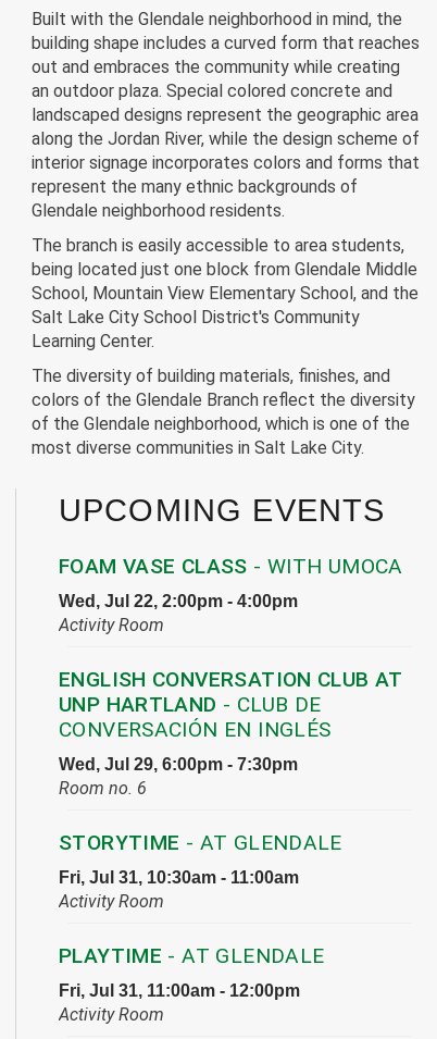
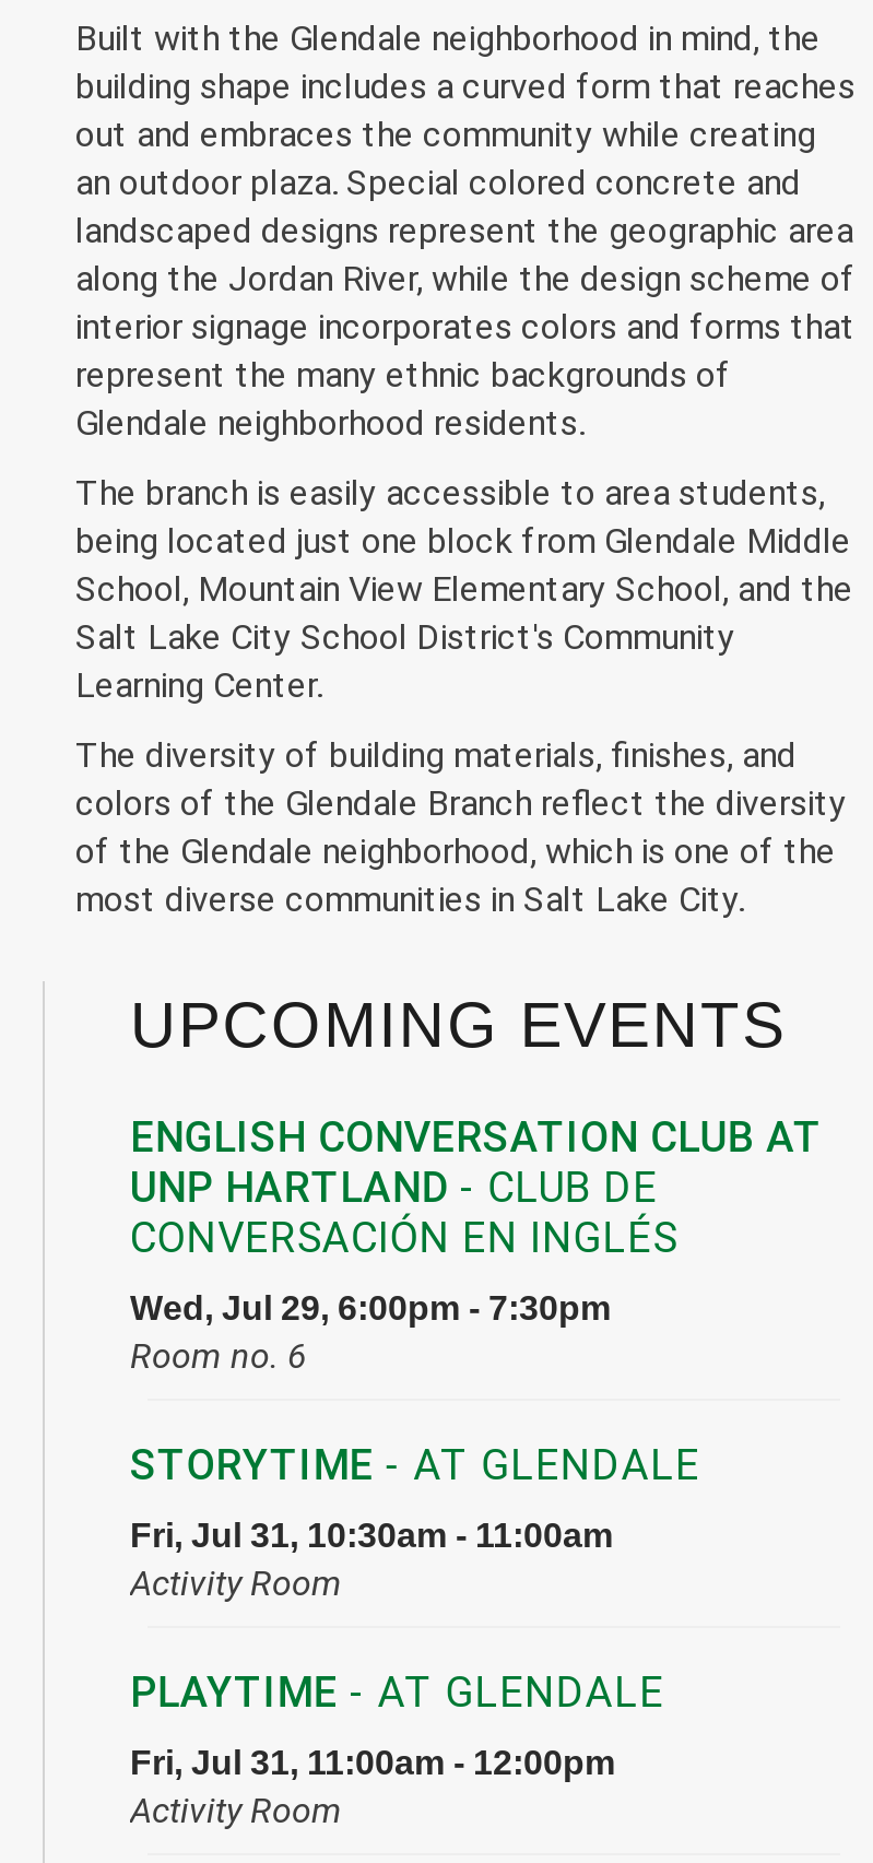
[59,554,403,636] FOAM VASE CLASS - WITH UMOCA | Wed, Jul 22, 2:00pm - 4:00pm | Activity Room -> none

